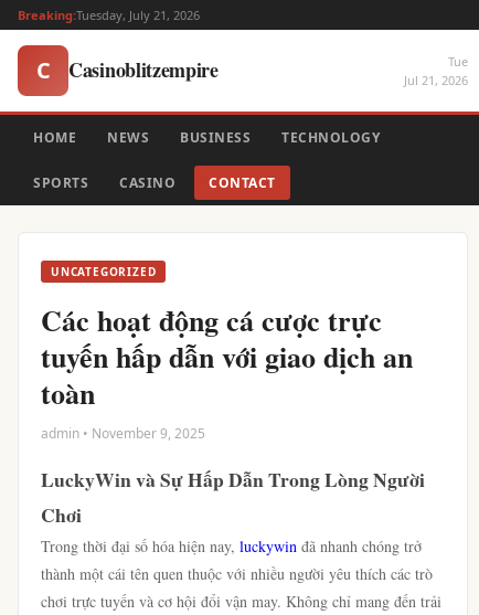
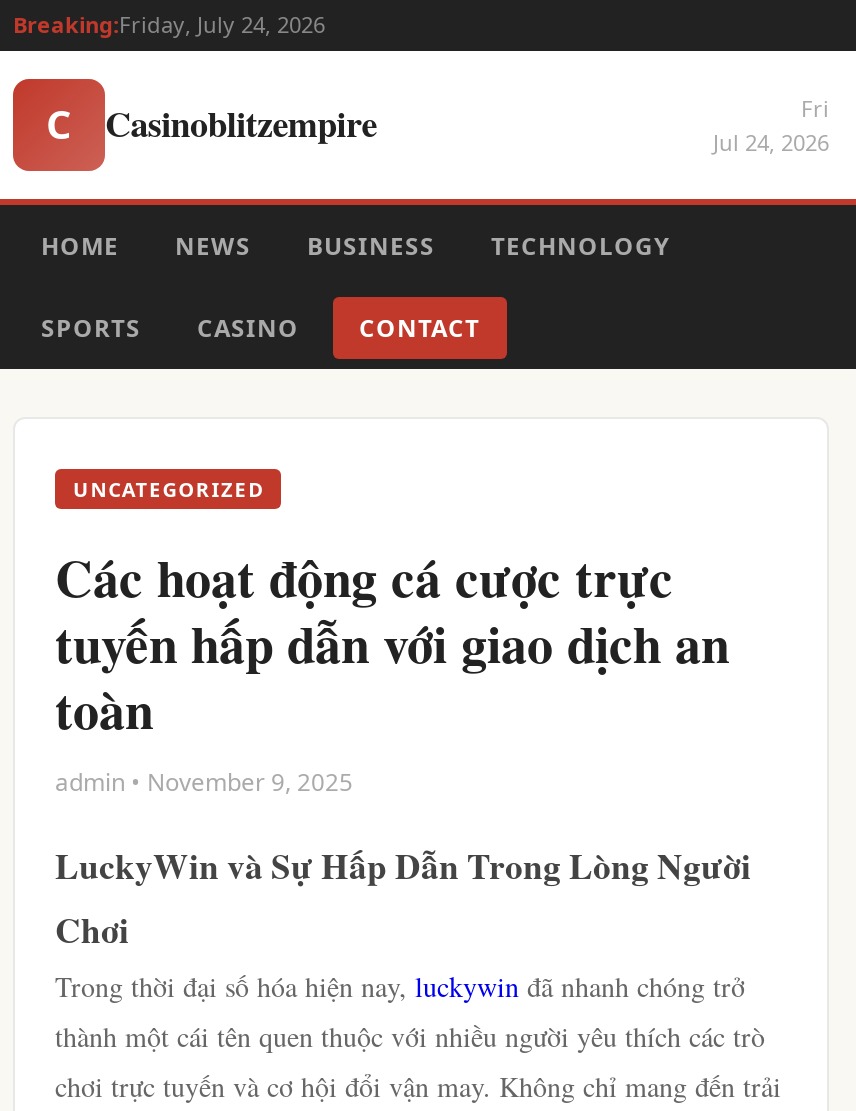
[18,7,200,23] Breaking:Tuesday, July 21, 2026 -> [13,9,325,39] Breaking:Friday, July 24, 2026
[404,53,468,88] Tue | Jul 21, 2026 -> [713,93,829,157] Fri | Jul 24, 2026

